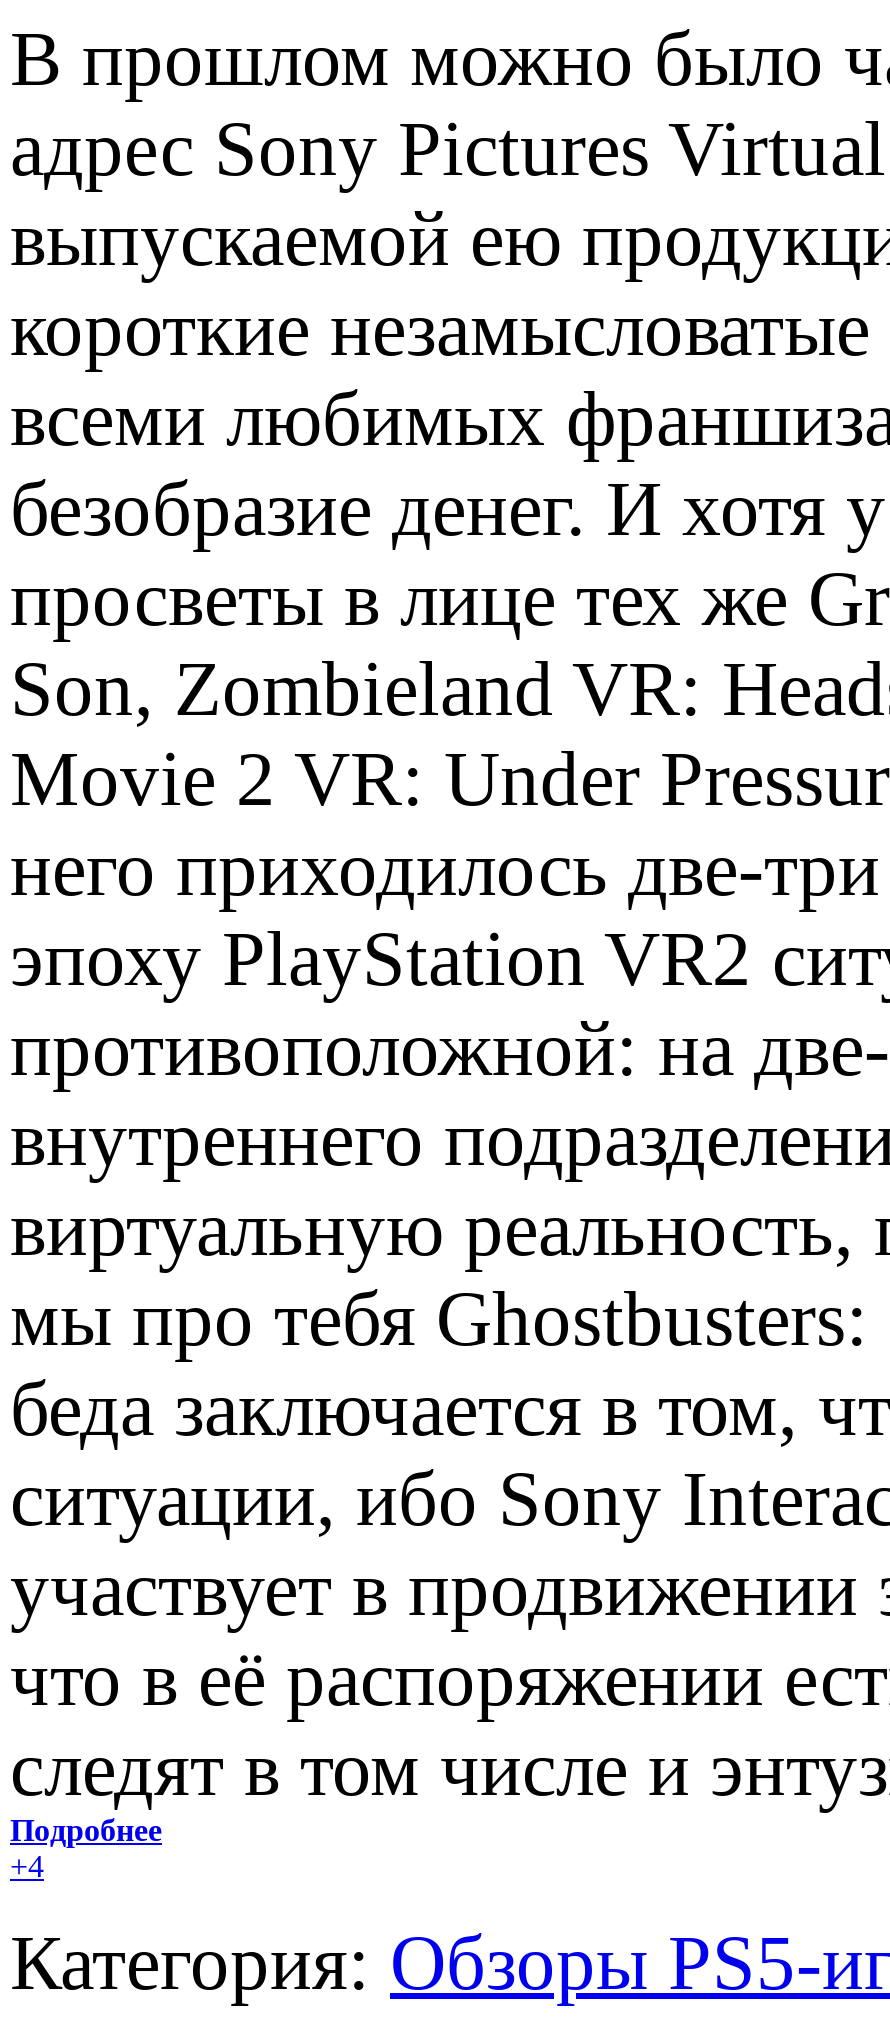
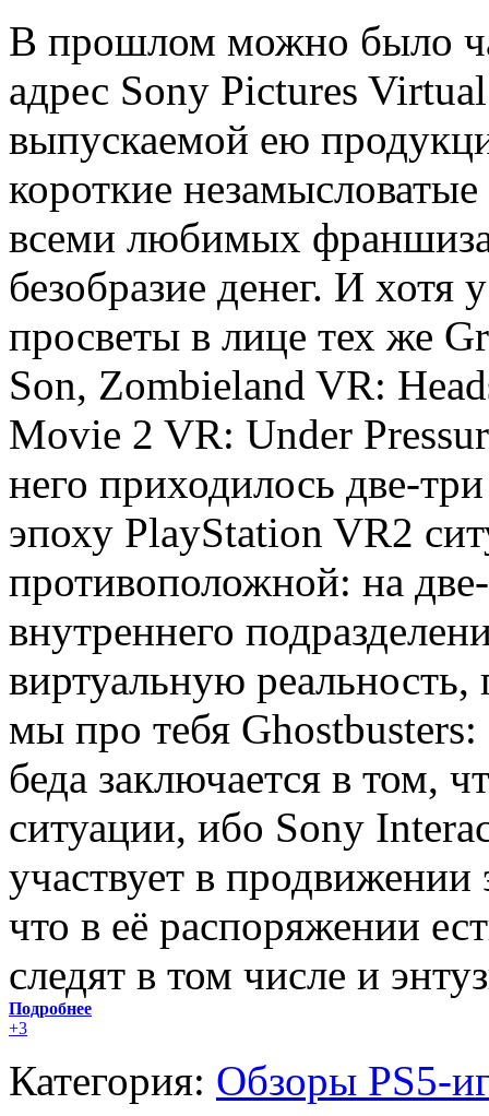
[10,1849,44,1883] +4 -> [9,1019,27,1037] +3

